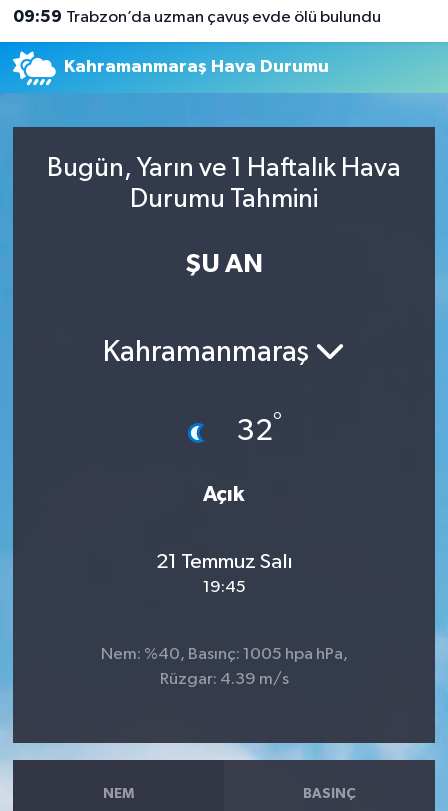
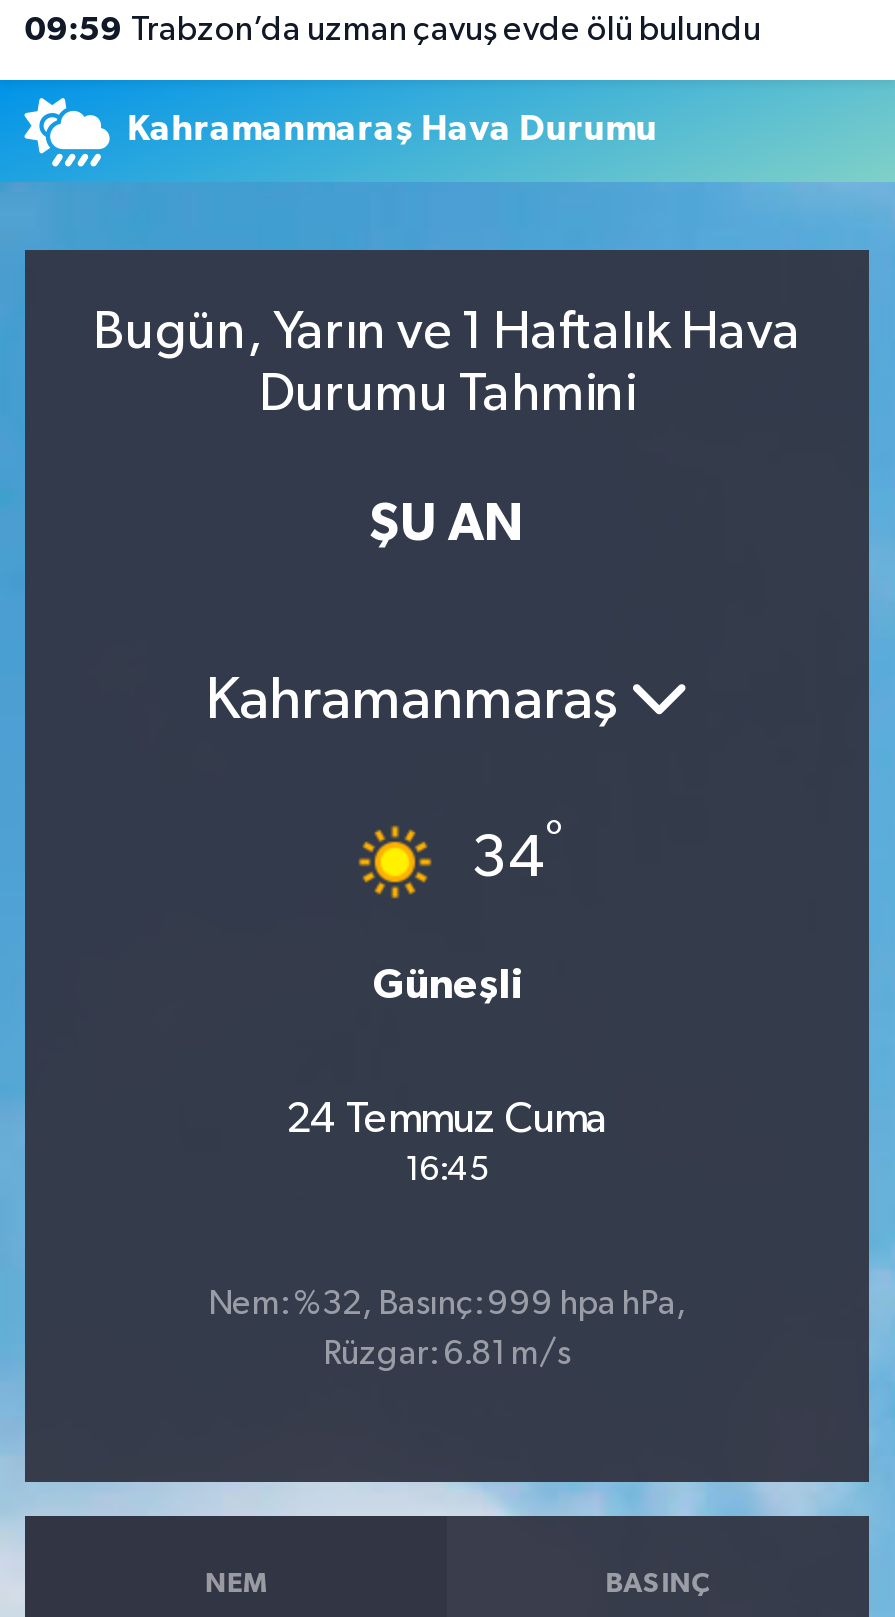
[181,411,282,450] [image] | 32° -> [357,818,563,900] [image] | 34°
[203,484,245,505] Açık -> [373,965,521,1007] Güneşli
[155,551,292,596] 21 Temmuz Salı | 19:45 -> [286,1098,608,1188] 24 Temmuz Cuma | 16:45
[100,646,347,663] Nem: %40, Basınç: 1005 hpa hPa, -> [208,1289,686,1323] Nem: %32, Basınç: 999 hpa hPa,
[159,671,288,688] Rüzgar: 4.39 m/s -> [323,1339,571,1373] Rüzgar: 6.81 m/s

